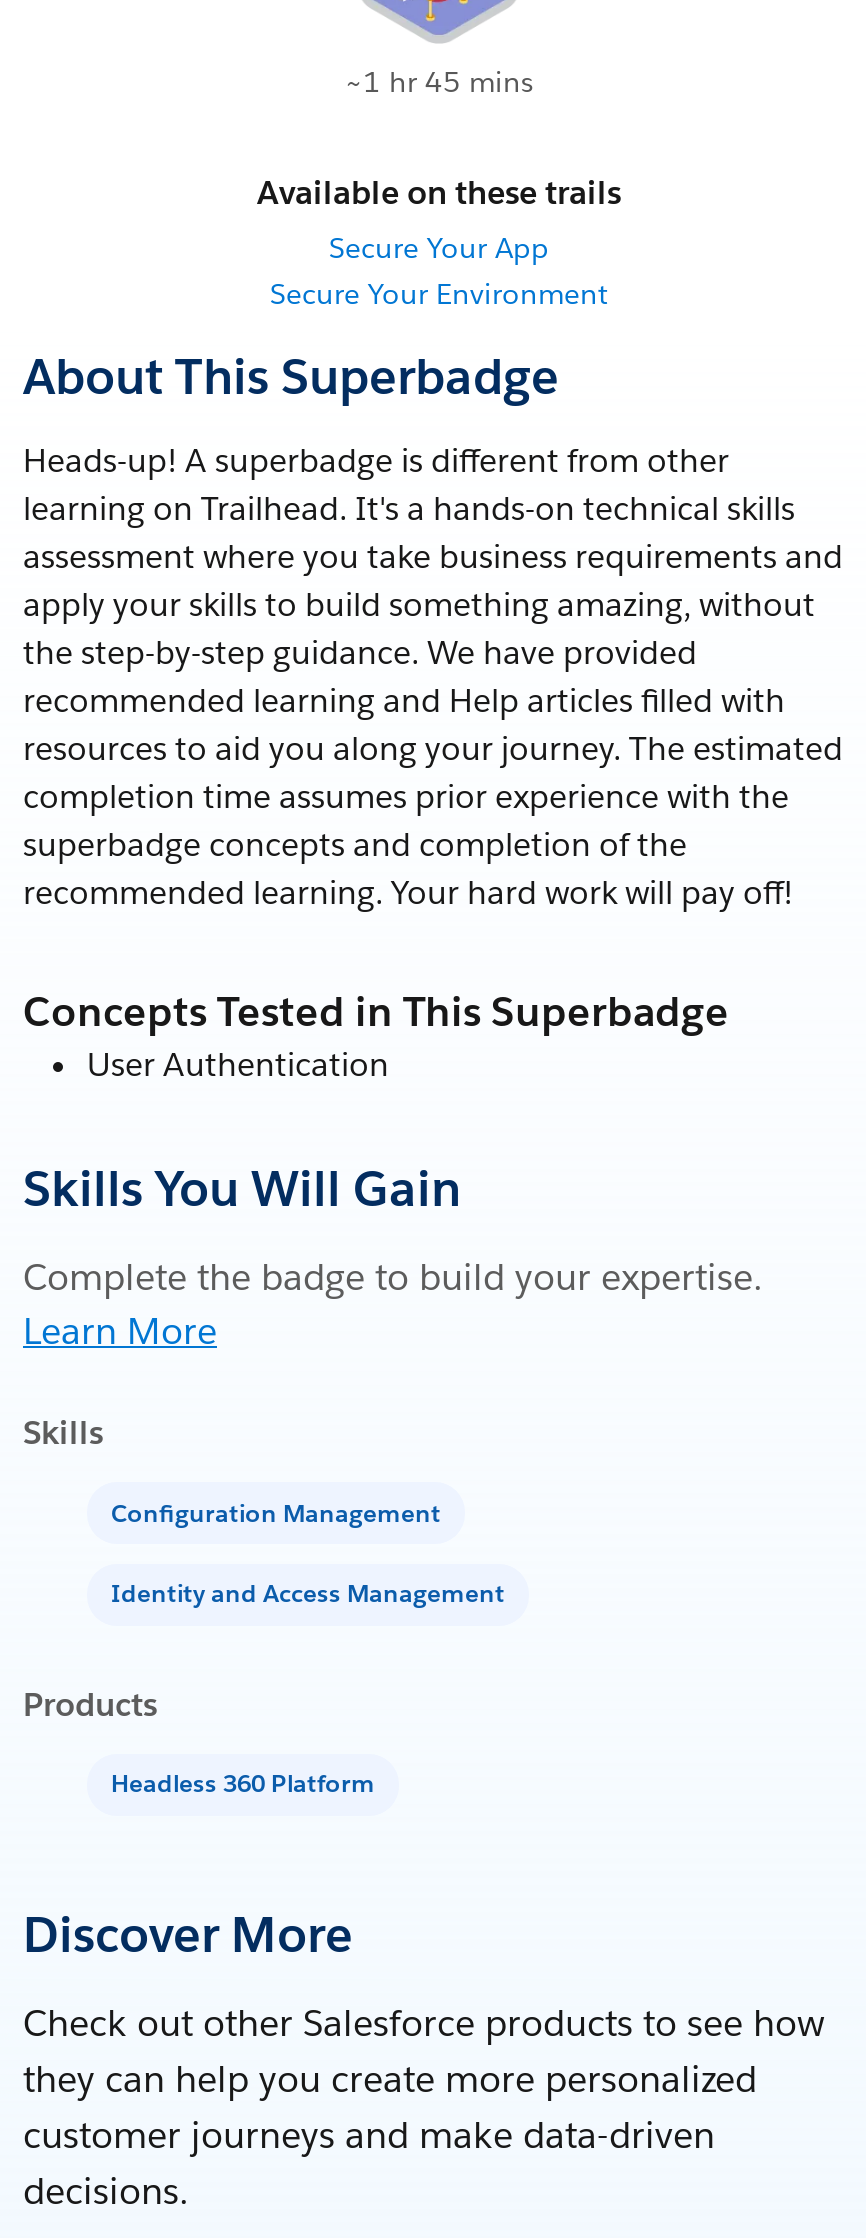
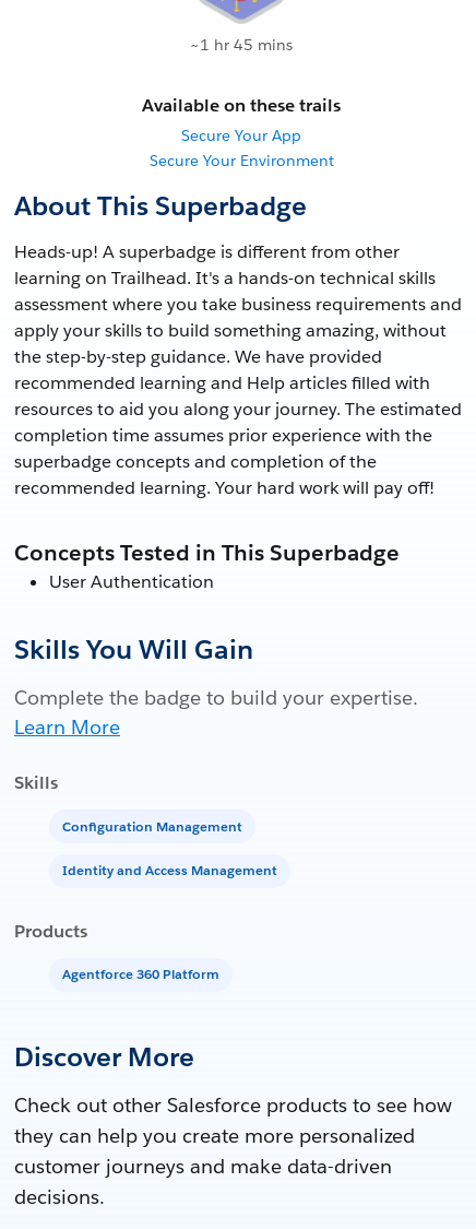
[111,1766,375,1800] Headless 360 Platform -> [62,965,219,983] Agentforce 360 Platform

